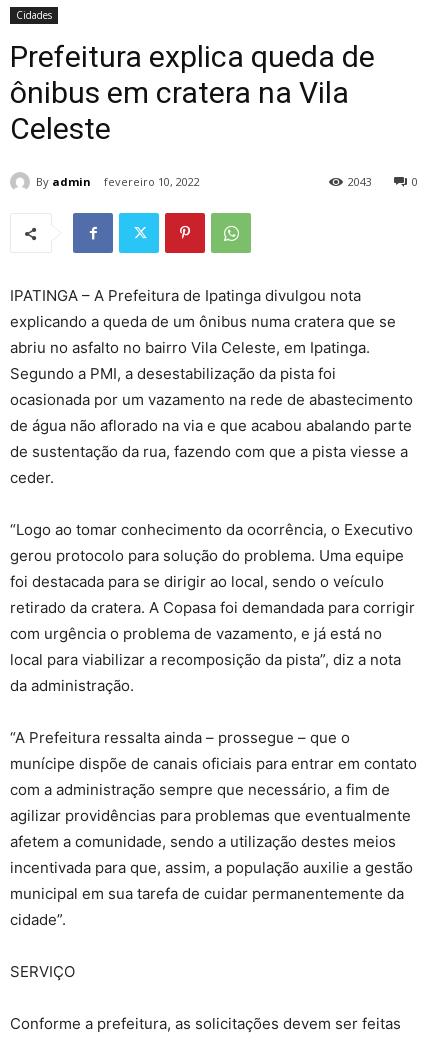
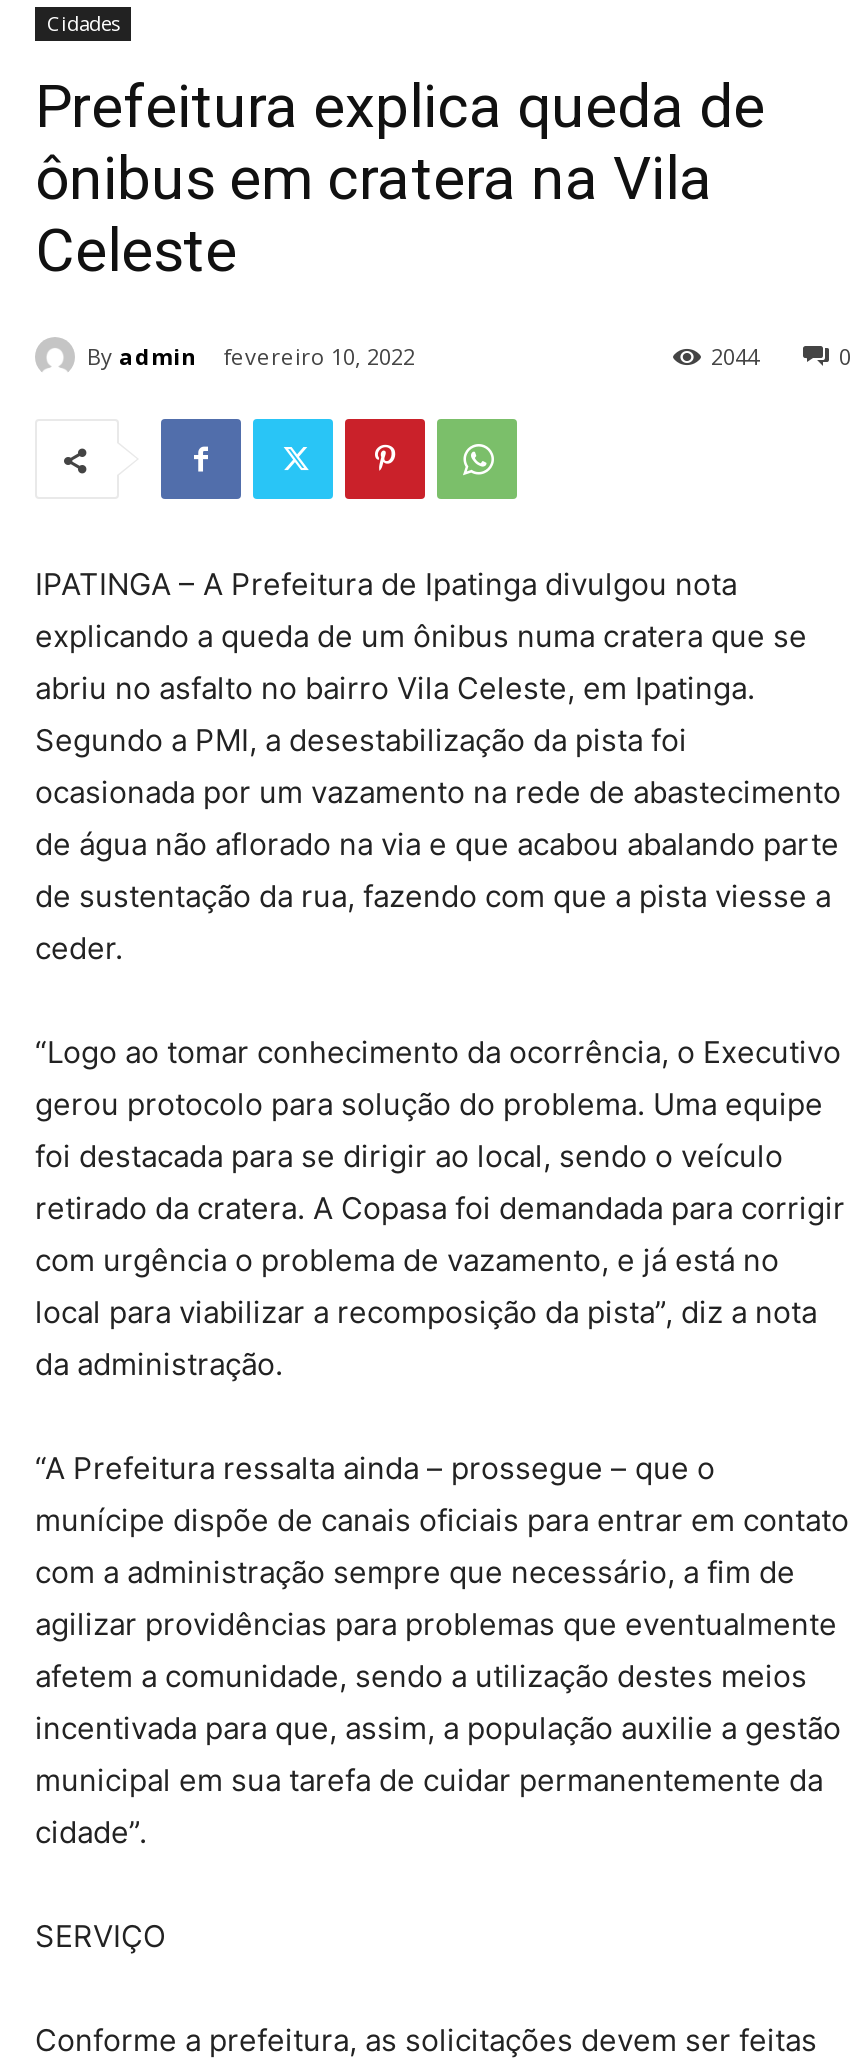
[348,174,372,189] 2043 -> [711,341,759,371] 2044

